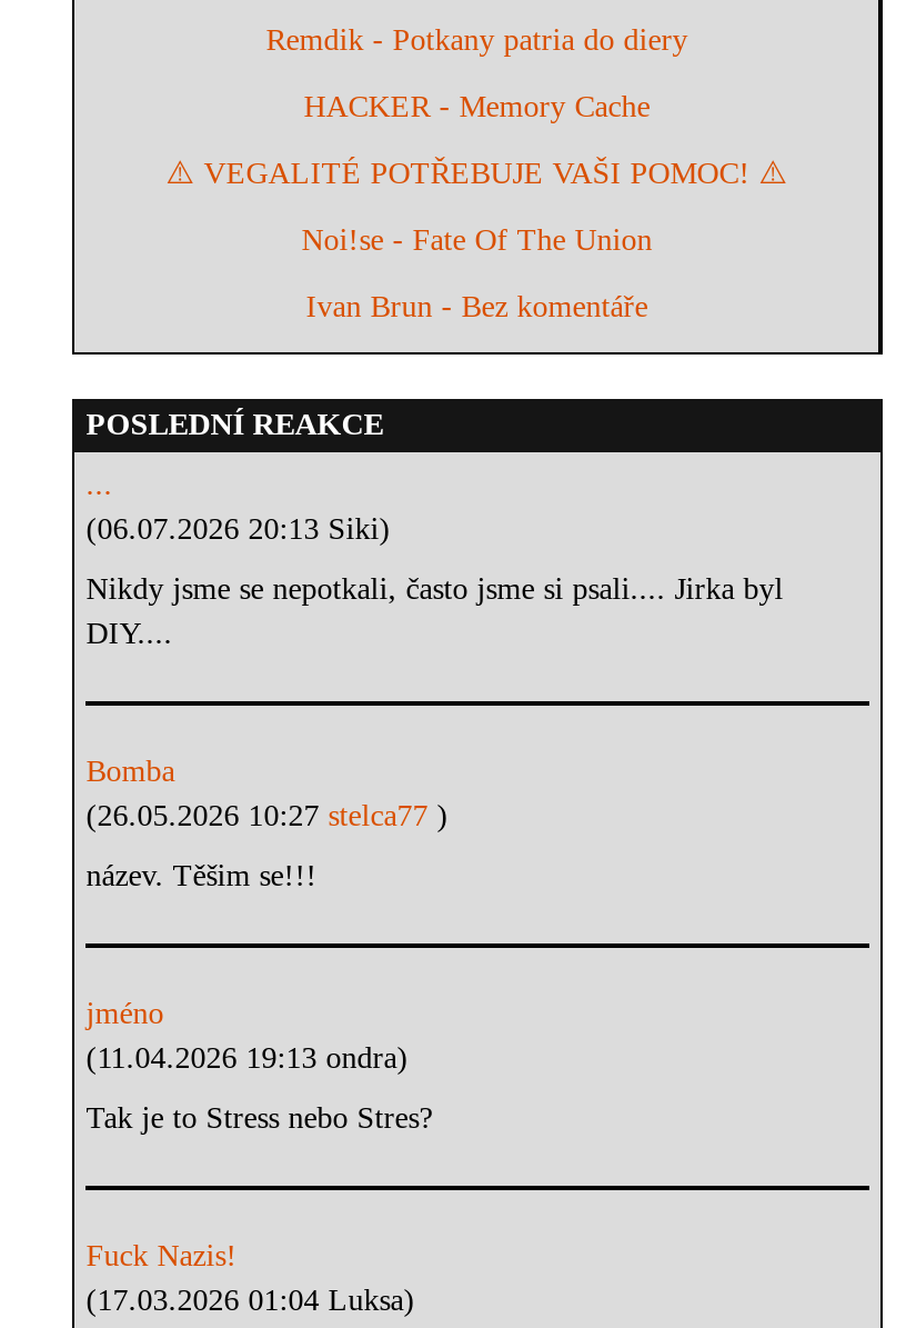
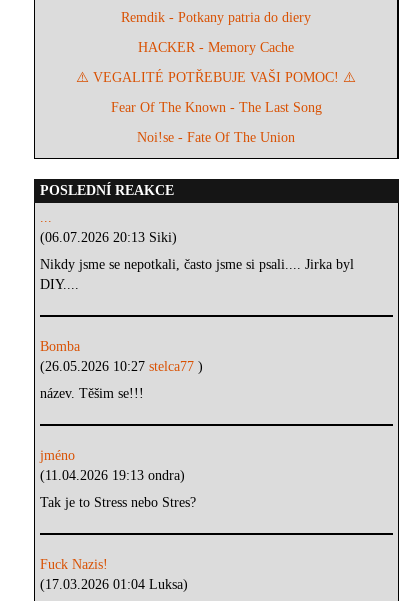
none -> [111,100,322,115] Fear Of The Known - The Last Song
moved [301,223,652,257] -> [137,130,295,145]: Noi!se - Fate Of The Union
[306,290,648,323] Ivan Brun - Bez komentáře -> none

